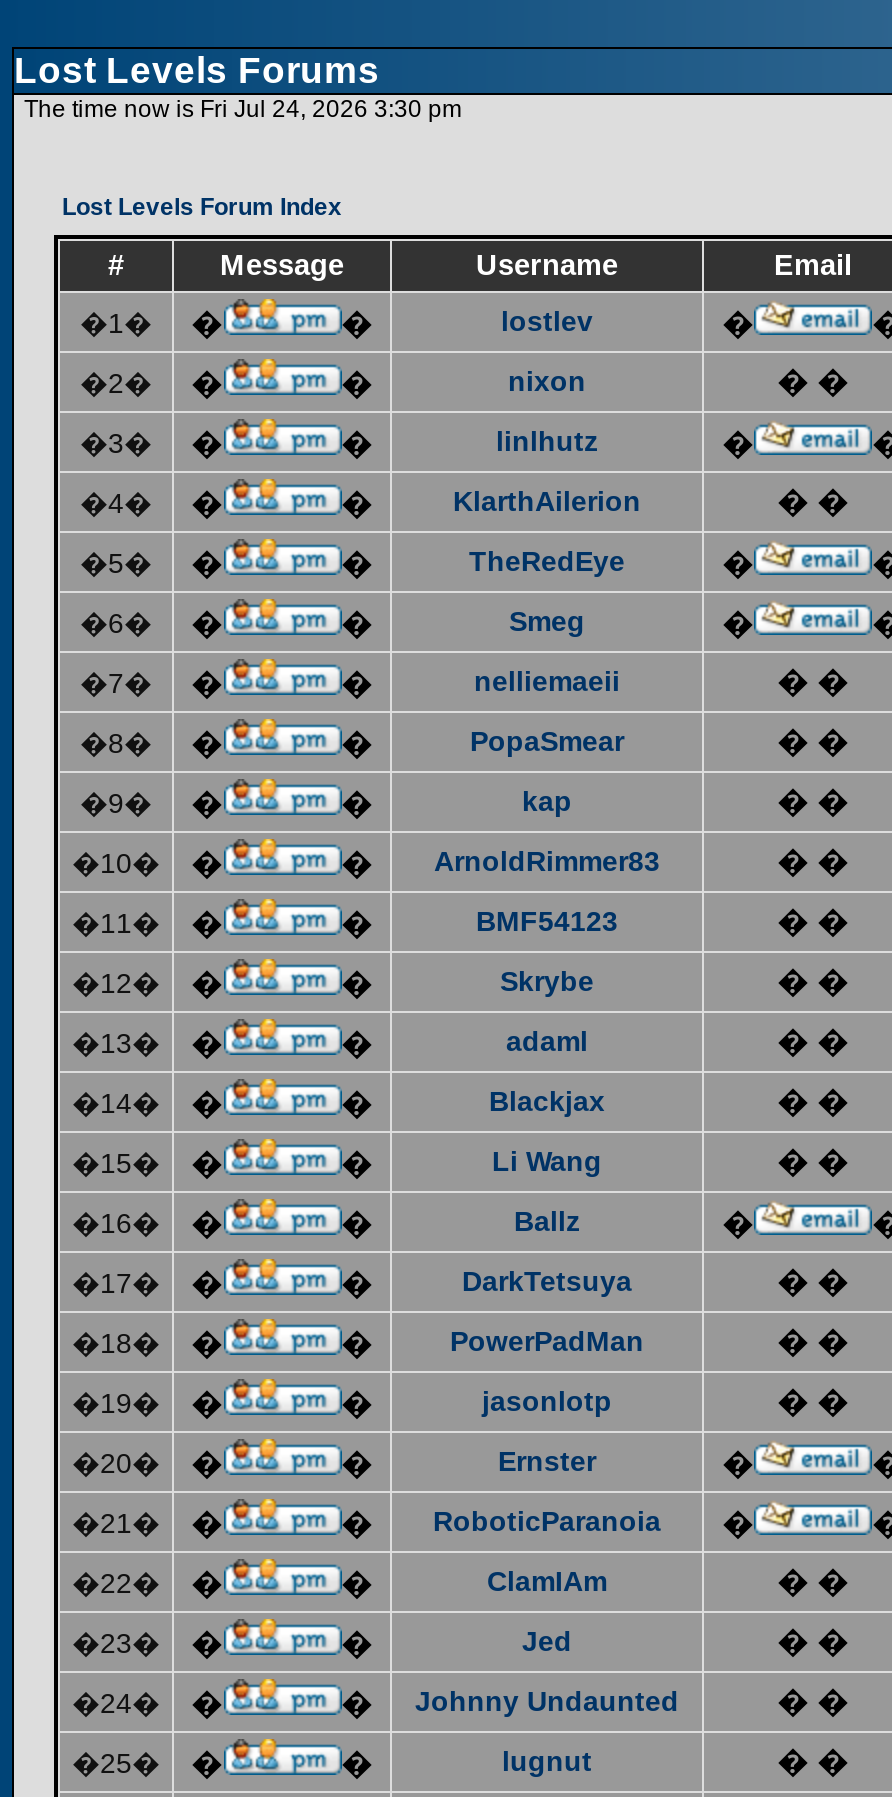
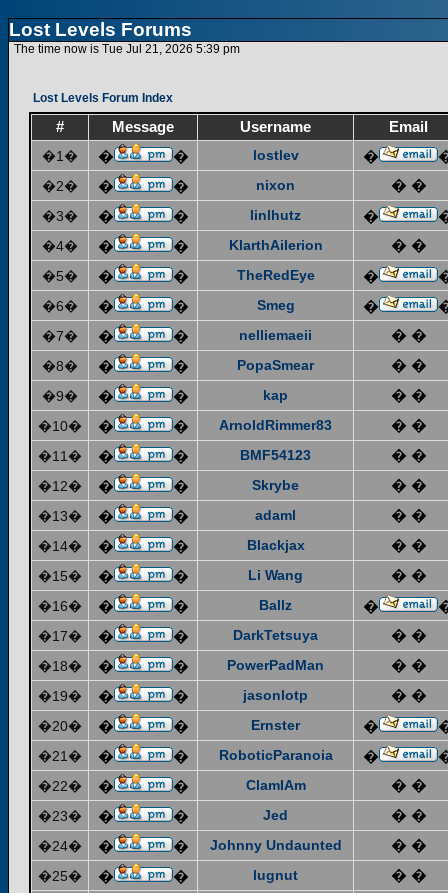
[24,94,462,122] The time now is Fri Jul 24, 2026 3:30 pm -> [14,42,240,56] The time now is Tue Jul 21, 2026 5:39 pm

